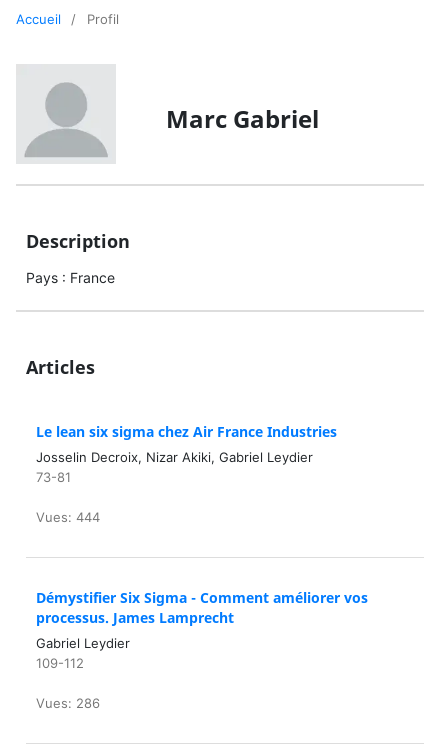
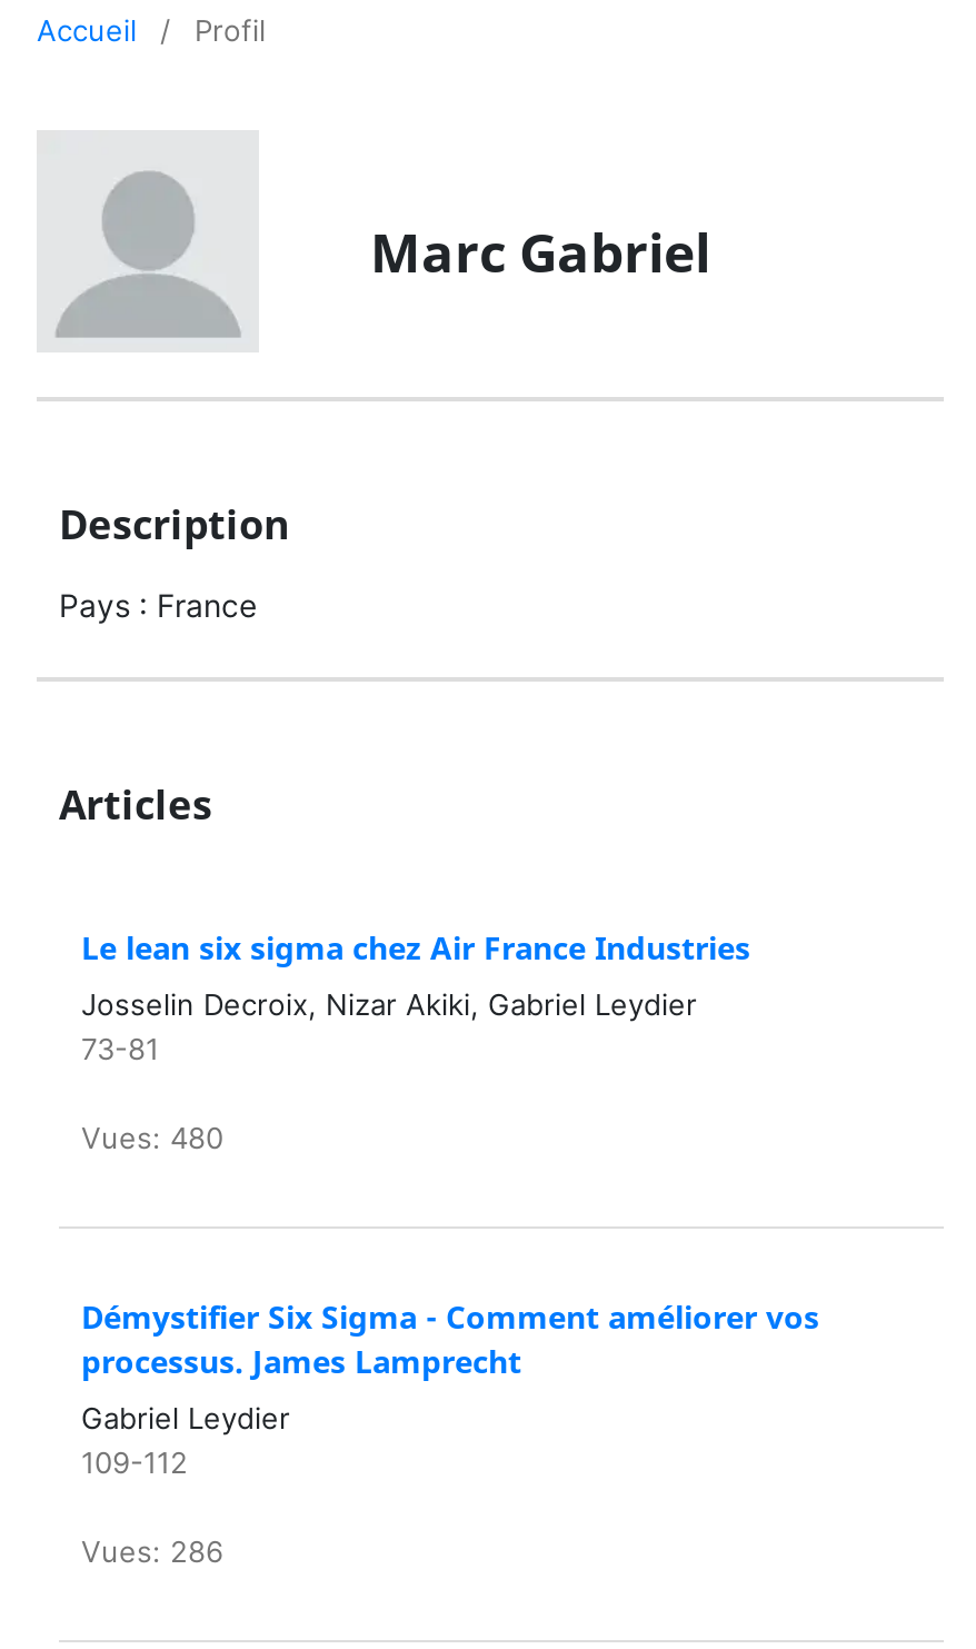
[36,509,100,525] Vues: 444 -> [81,1119,223,1155] Vues: 480

